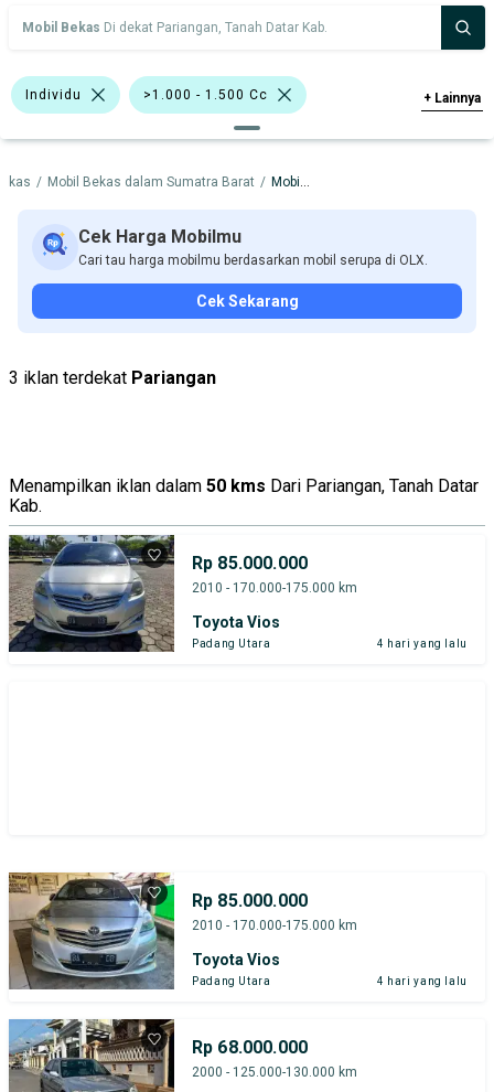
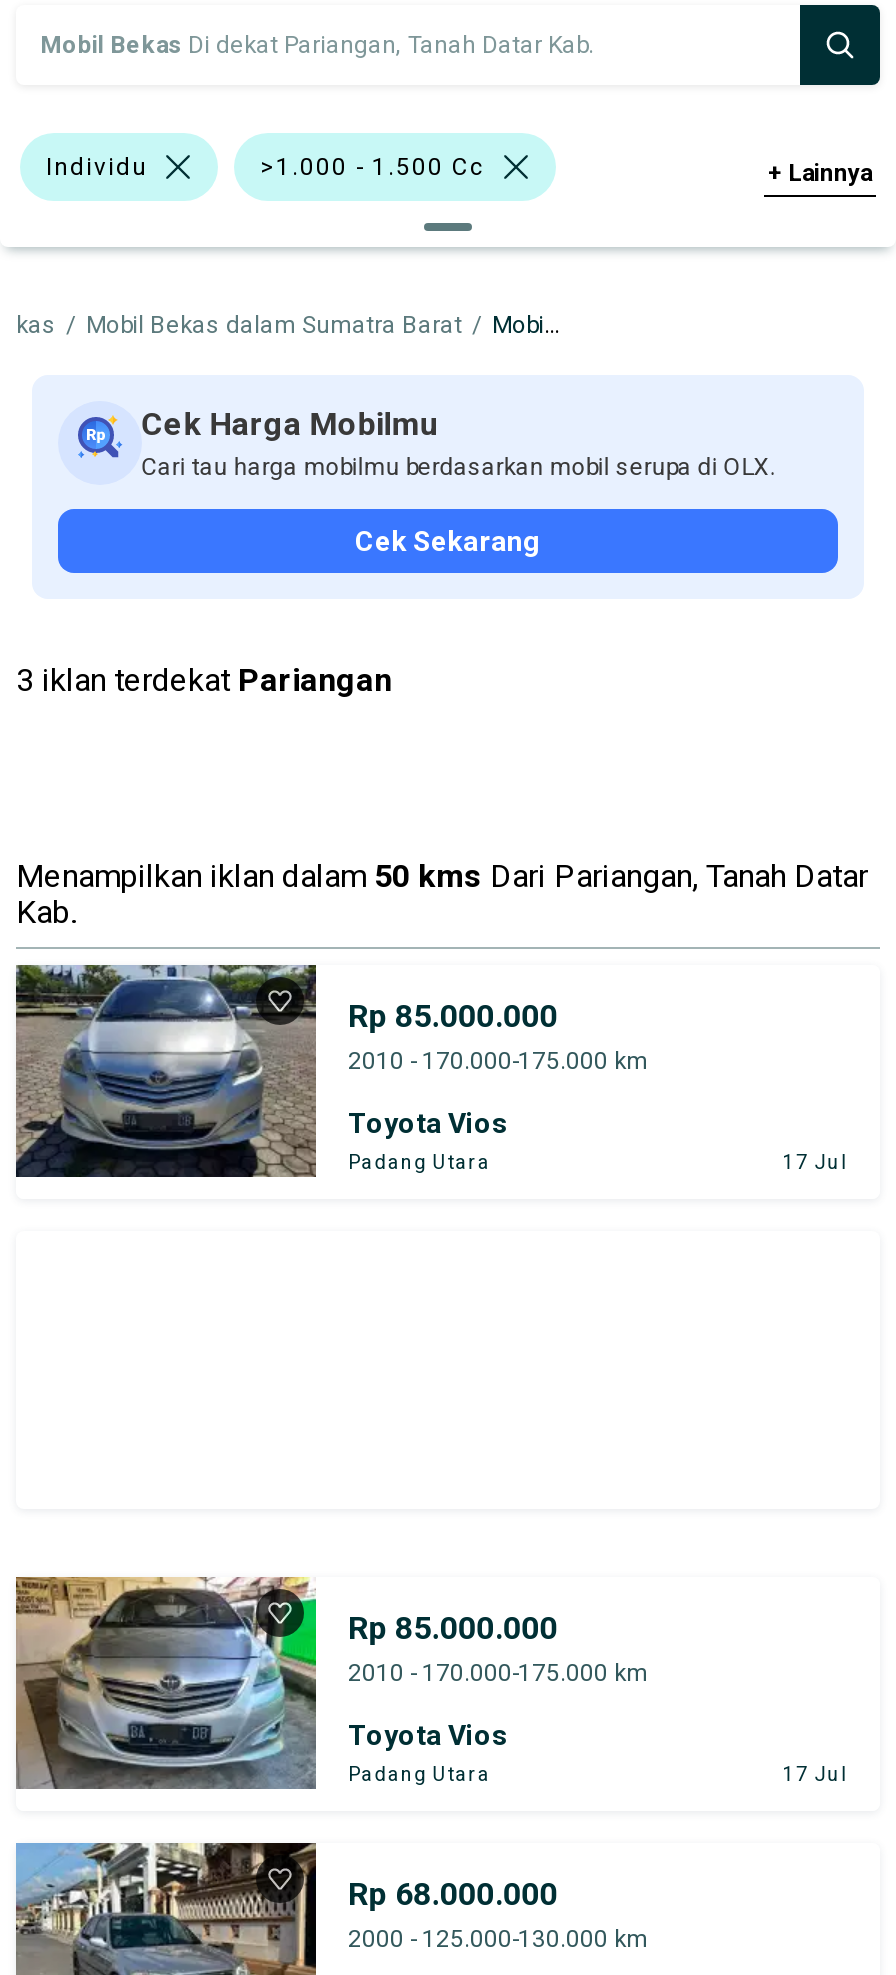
[377,637,468,649] 4 hari yang lalu -> [782,1150,848,1172] 17 Jul
[377,975,468,987] 4 hari yang lalu -> [782,1762,848,1784] 17 Jul

